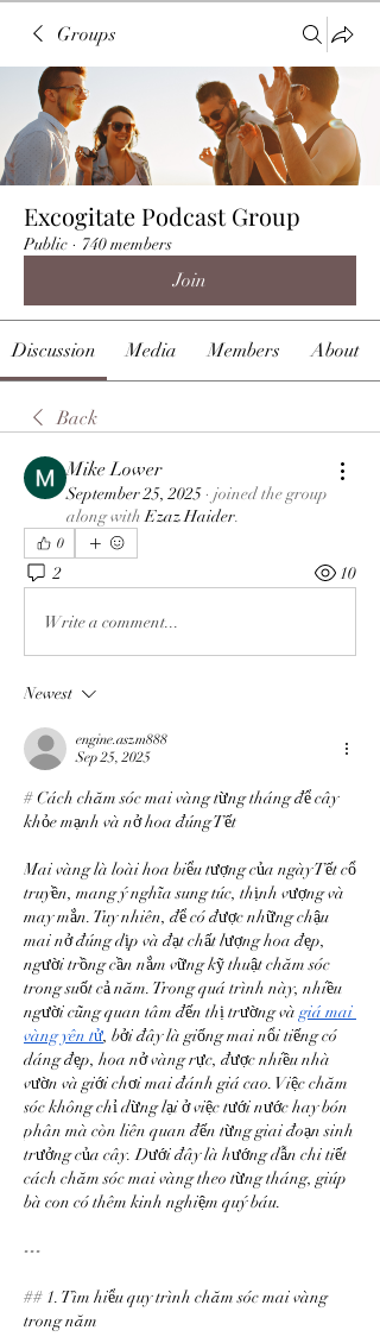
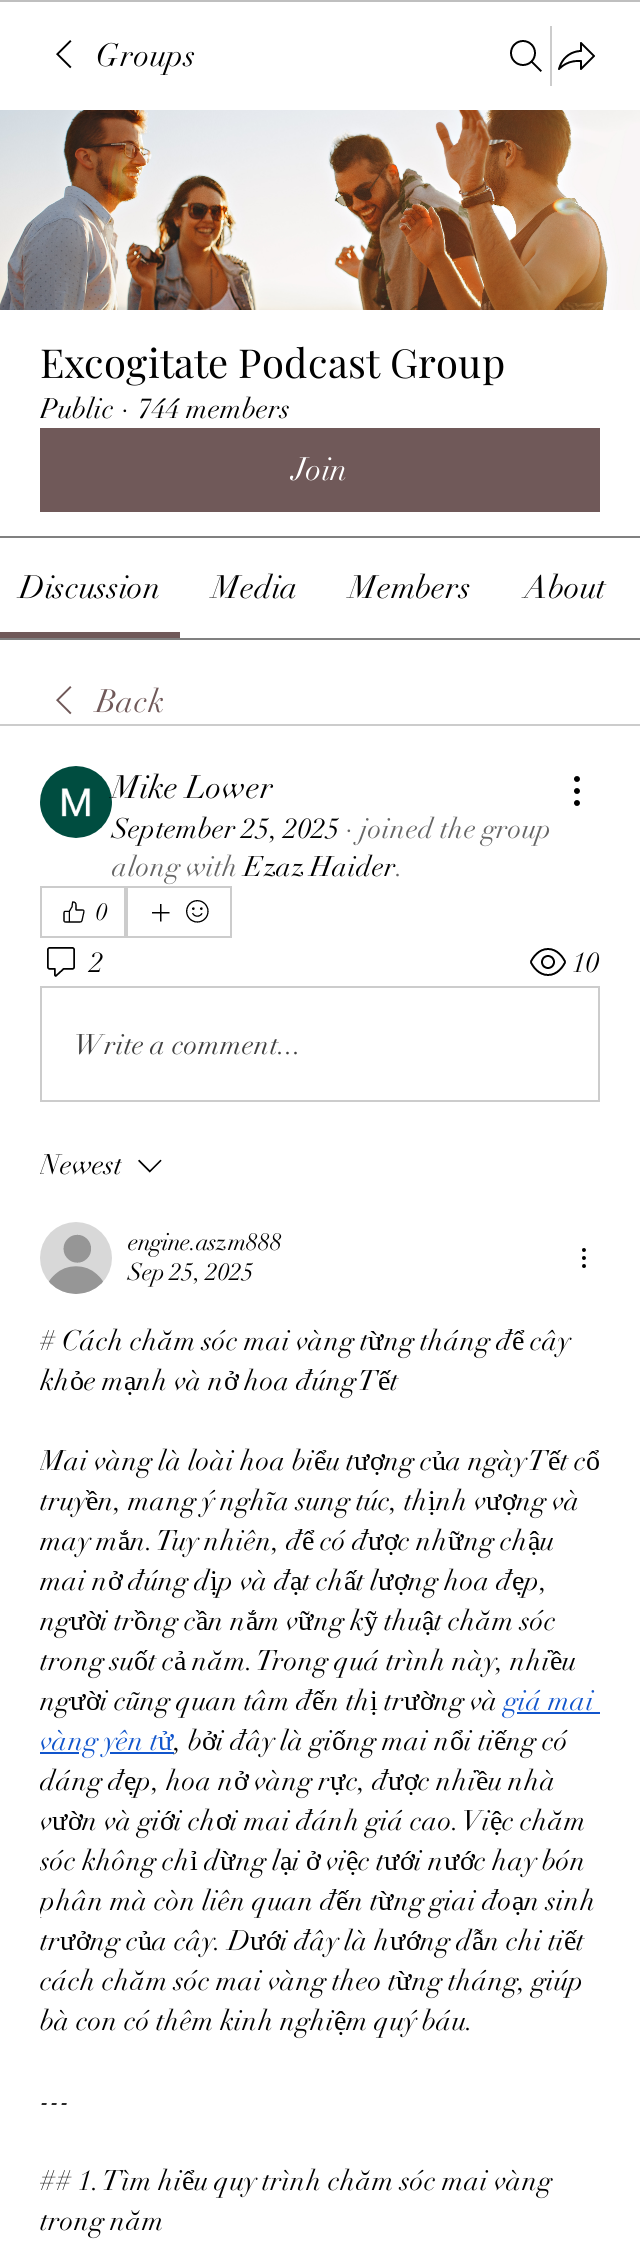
[24,234,172,255] Public · 740 members -> [40,392,290,426] Public · 744 members

